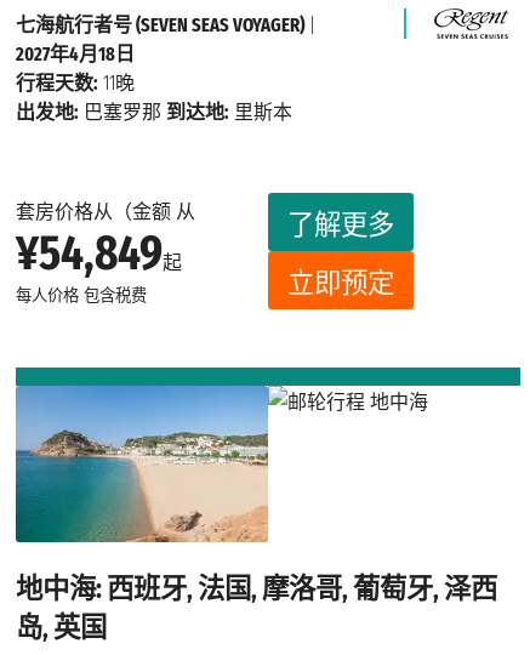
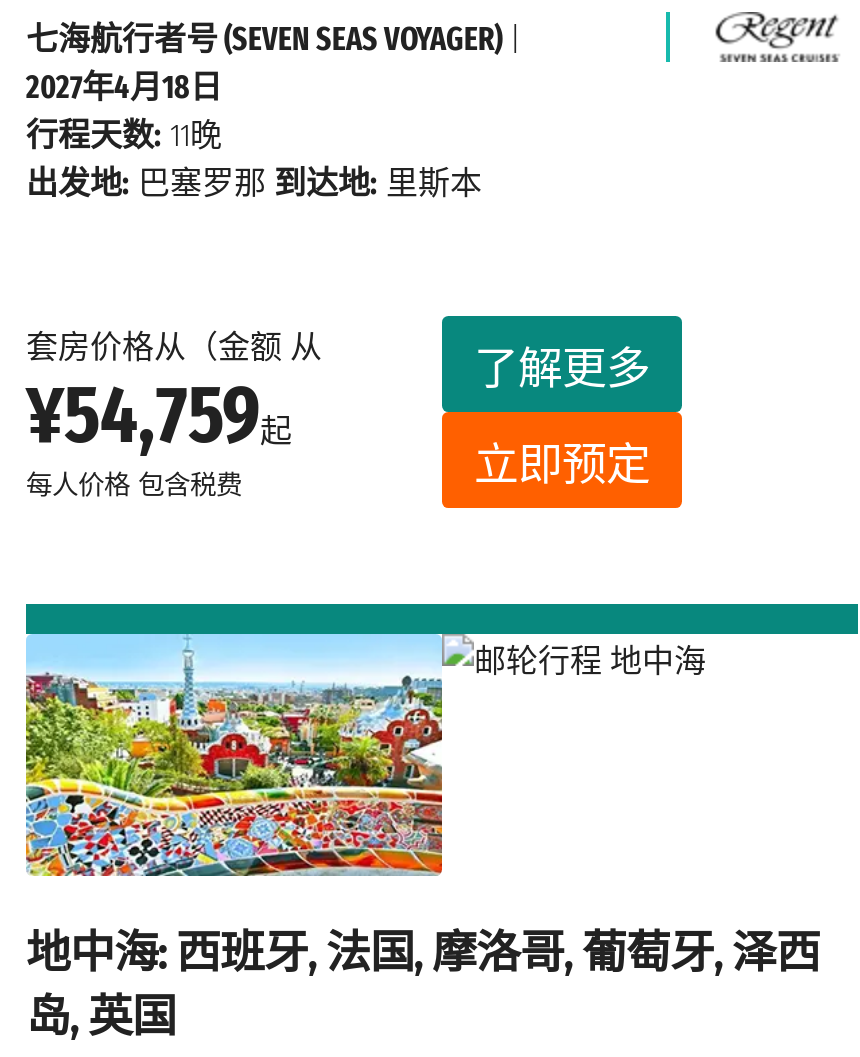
[16,225,182,283] ¥54,849起 -> [26,368,292,464] ¥54,759起
[15,386,268,543] [image] -> [24,634,444,878] [image]

